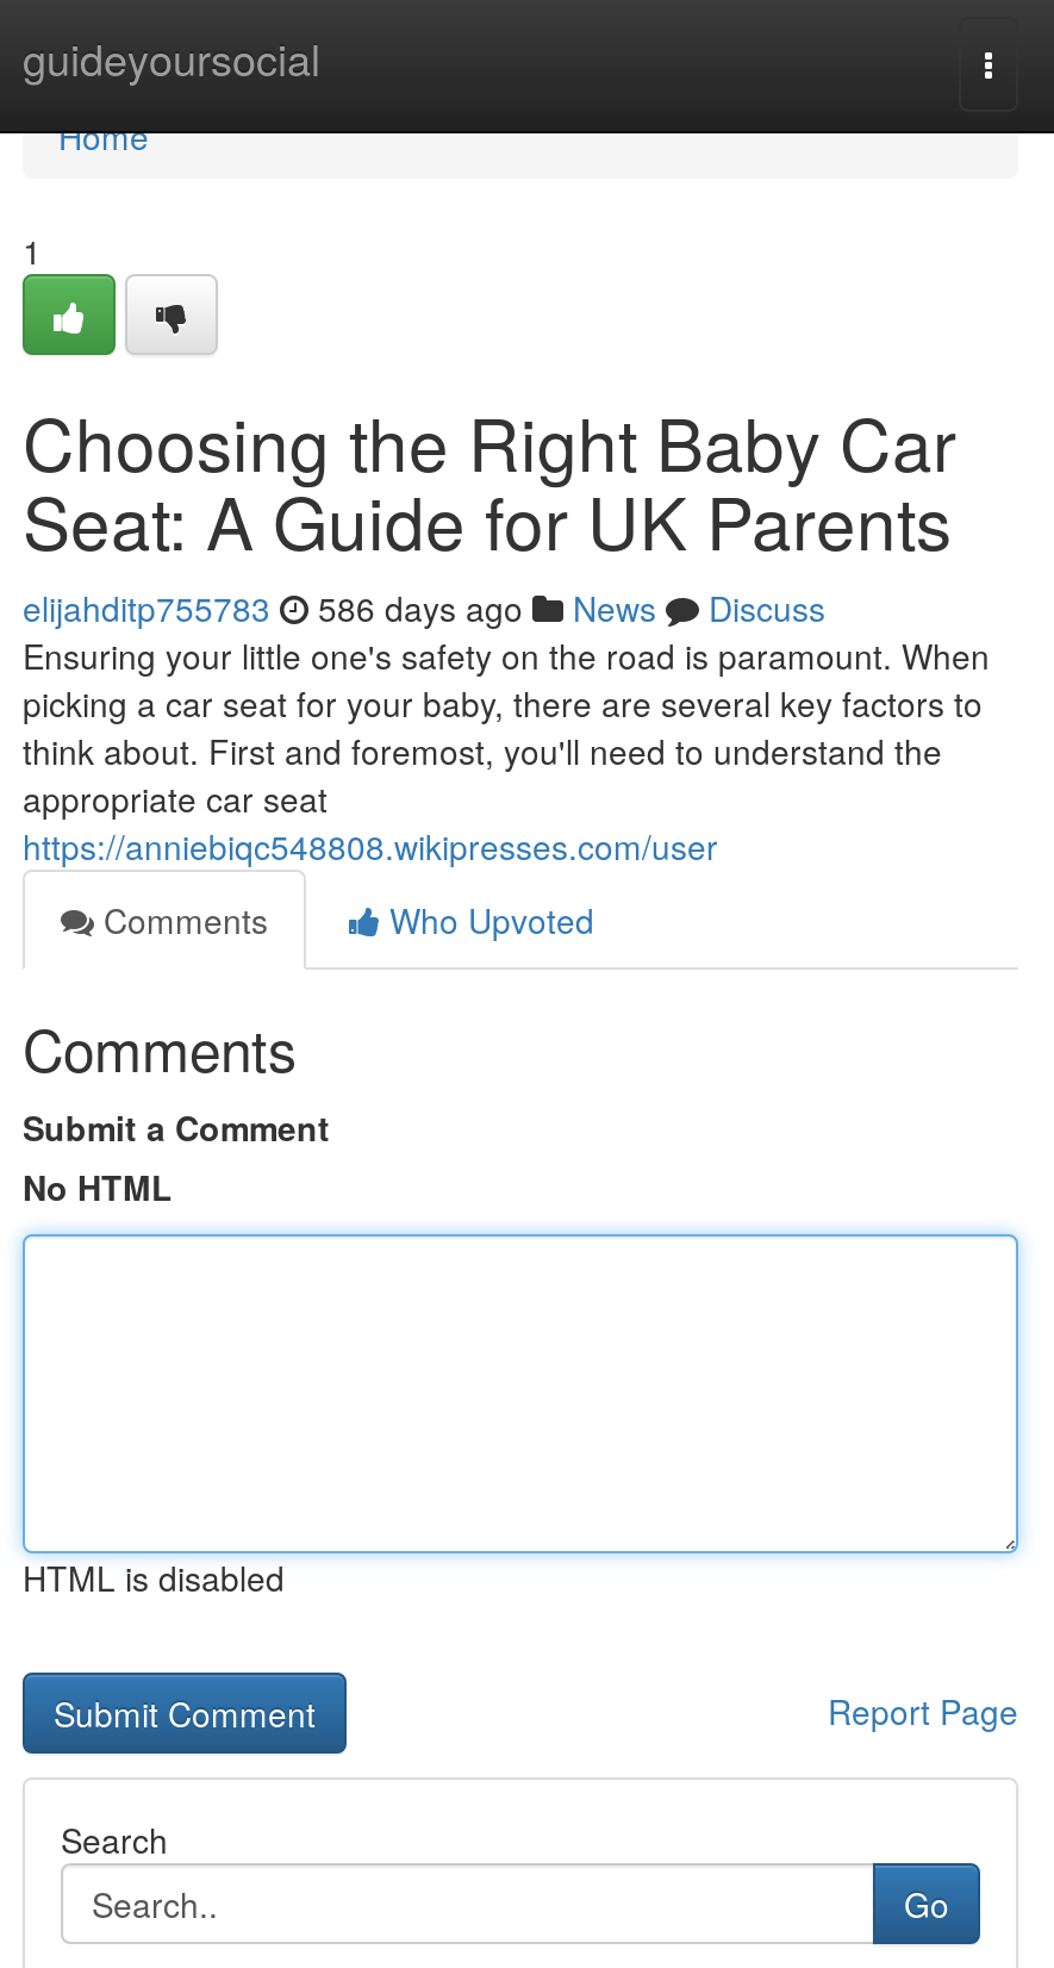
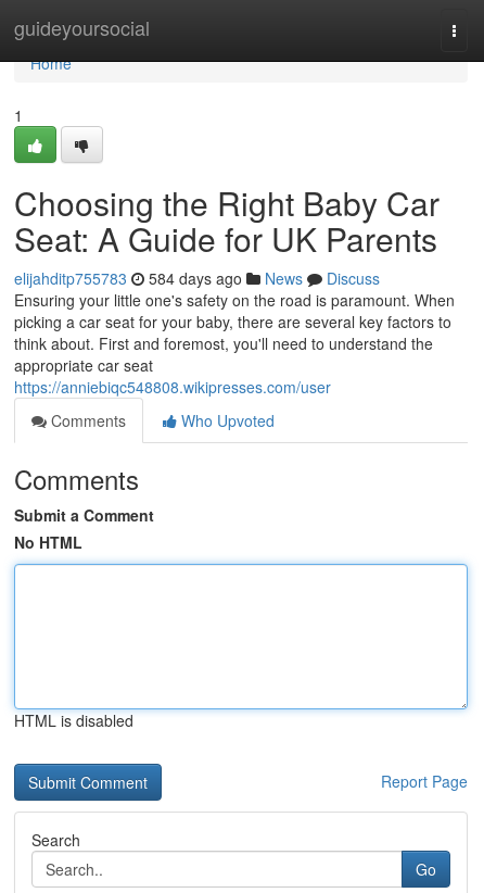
[23,584,825,631] elijahditp755783 586 days ago News Discuss -> [14,267,380,289] elijahditp755783 584 days ago News Discuss

